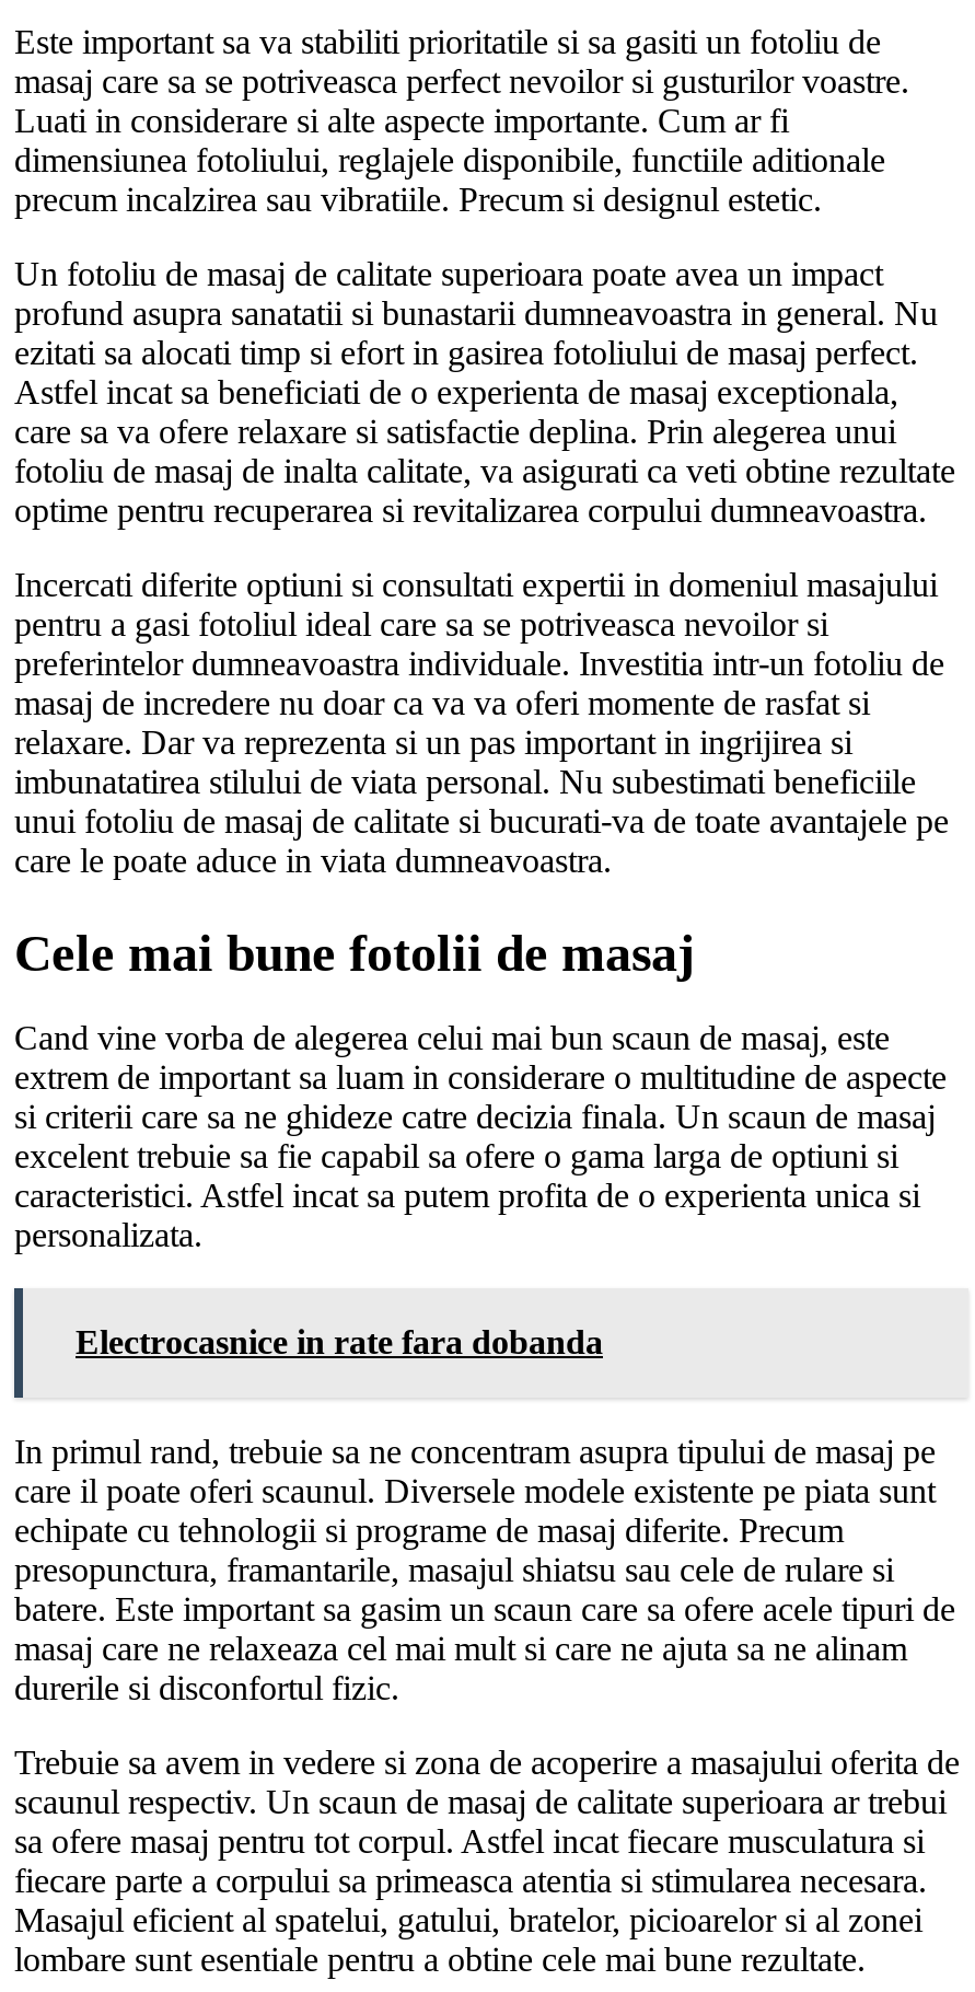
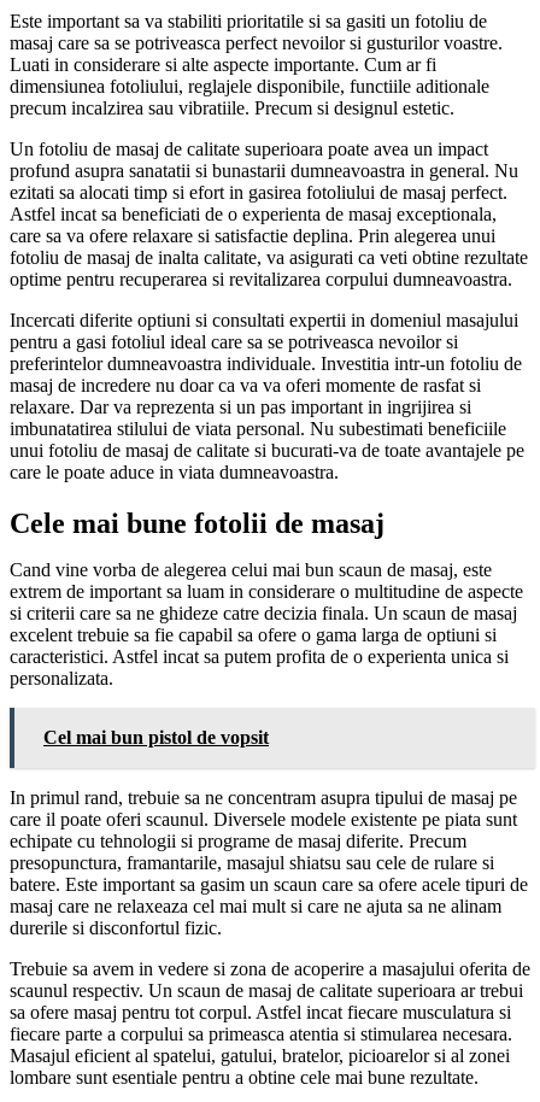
[76,1323,603,1360] Electrocasnice in rate fara dobanda -> [43,727,269,748] Cel mai bun pistol de vopsit

